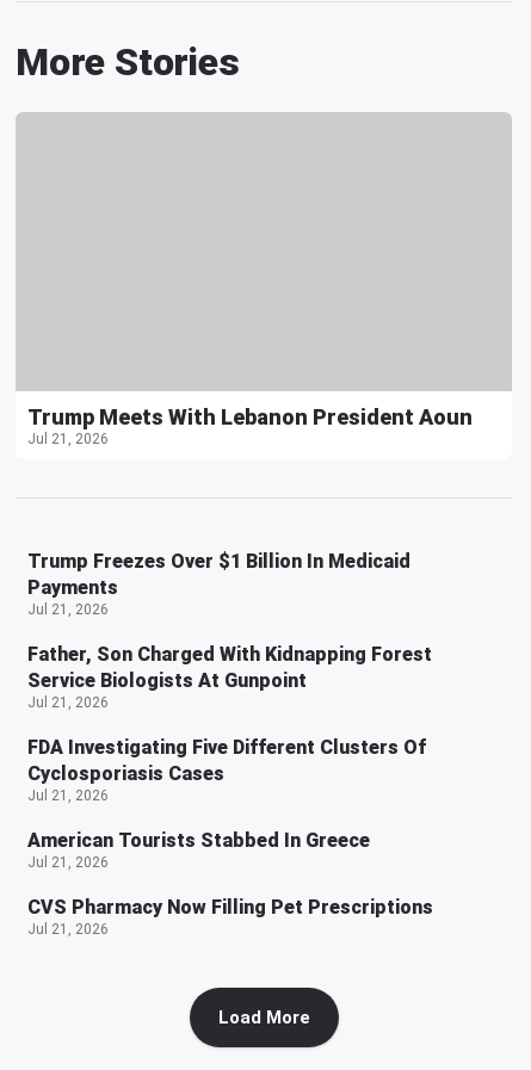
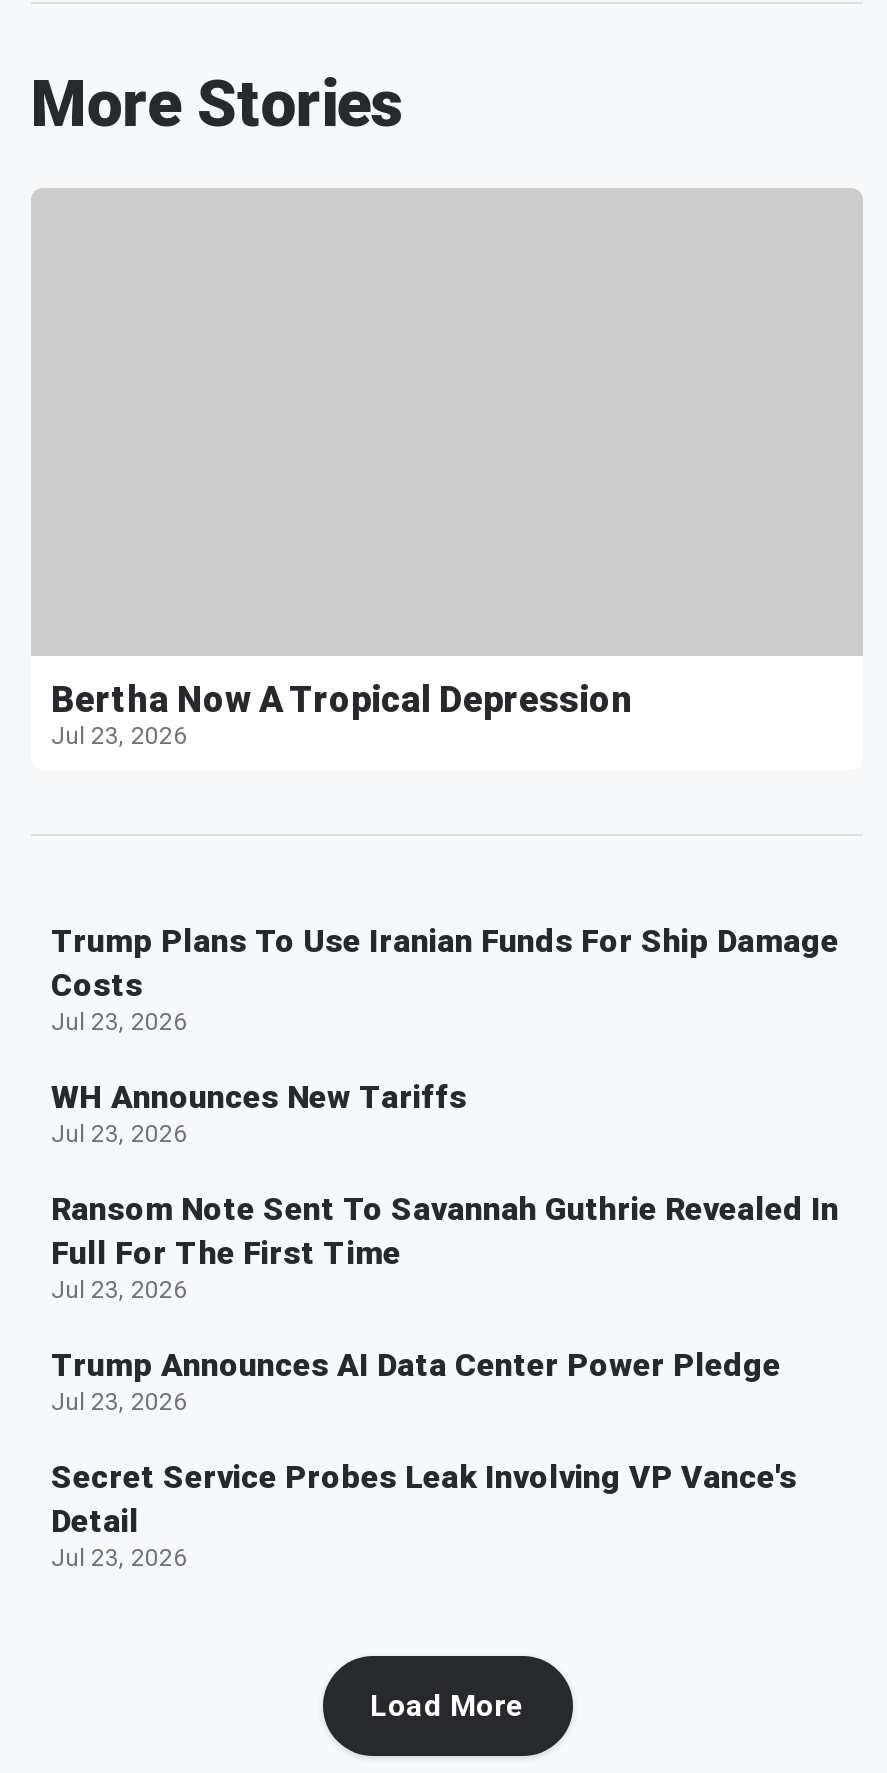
[27,404,473,447] Trump Meets With Lebanon President Aoun | Jul 21, 2026 -> [51,678,633,750] Bertha Now A Tropical Depression | Jul 23, 2026
[27,550,410,618] Trump Freezes Over $1 Billion In Medicaid | Payments | Jul 21, 2026 -> [51,922,839,1036] Trump Plans To Use Iranian Funds For Ship Damage | Costs | Jul 23, 2026
[27,643,432,711] Father, Son Charged With Kidnapping Forest | Service Biologists At Gunpoint | Jul 21, 2026 -> [51,1078,467,1148] WH Announces New Tariffs | Jul 23, 2026
[27,736,426,804] FDA Investigating Five Different Clusters Of | Cyclosporiasis Cases | Jul 21, 2026 -> [51,1190,839,1304] Ransom Note Sent To Savannah Guthrie Revealed In | Full For The First Time | Jul 23, 2026
[27,829,370,871] American Tourists Stabbed In Greece | Jul 21, 2026 -> [51,1346,781,1416] Trump Announces AI Data Center Power Pledge | Jul 23, 2026
[27,896,433,937] CVS Pharmacy Now Filling Pet Prescriptions | Jul 21, 2026 -> [51,1458,797,1572] Secret Service Probes Leak Involving VP Vance's | Detail | Jul 23, 2026

